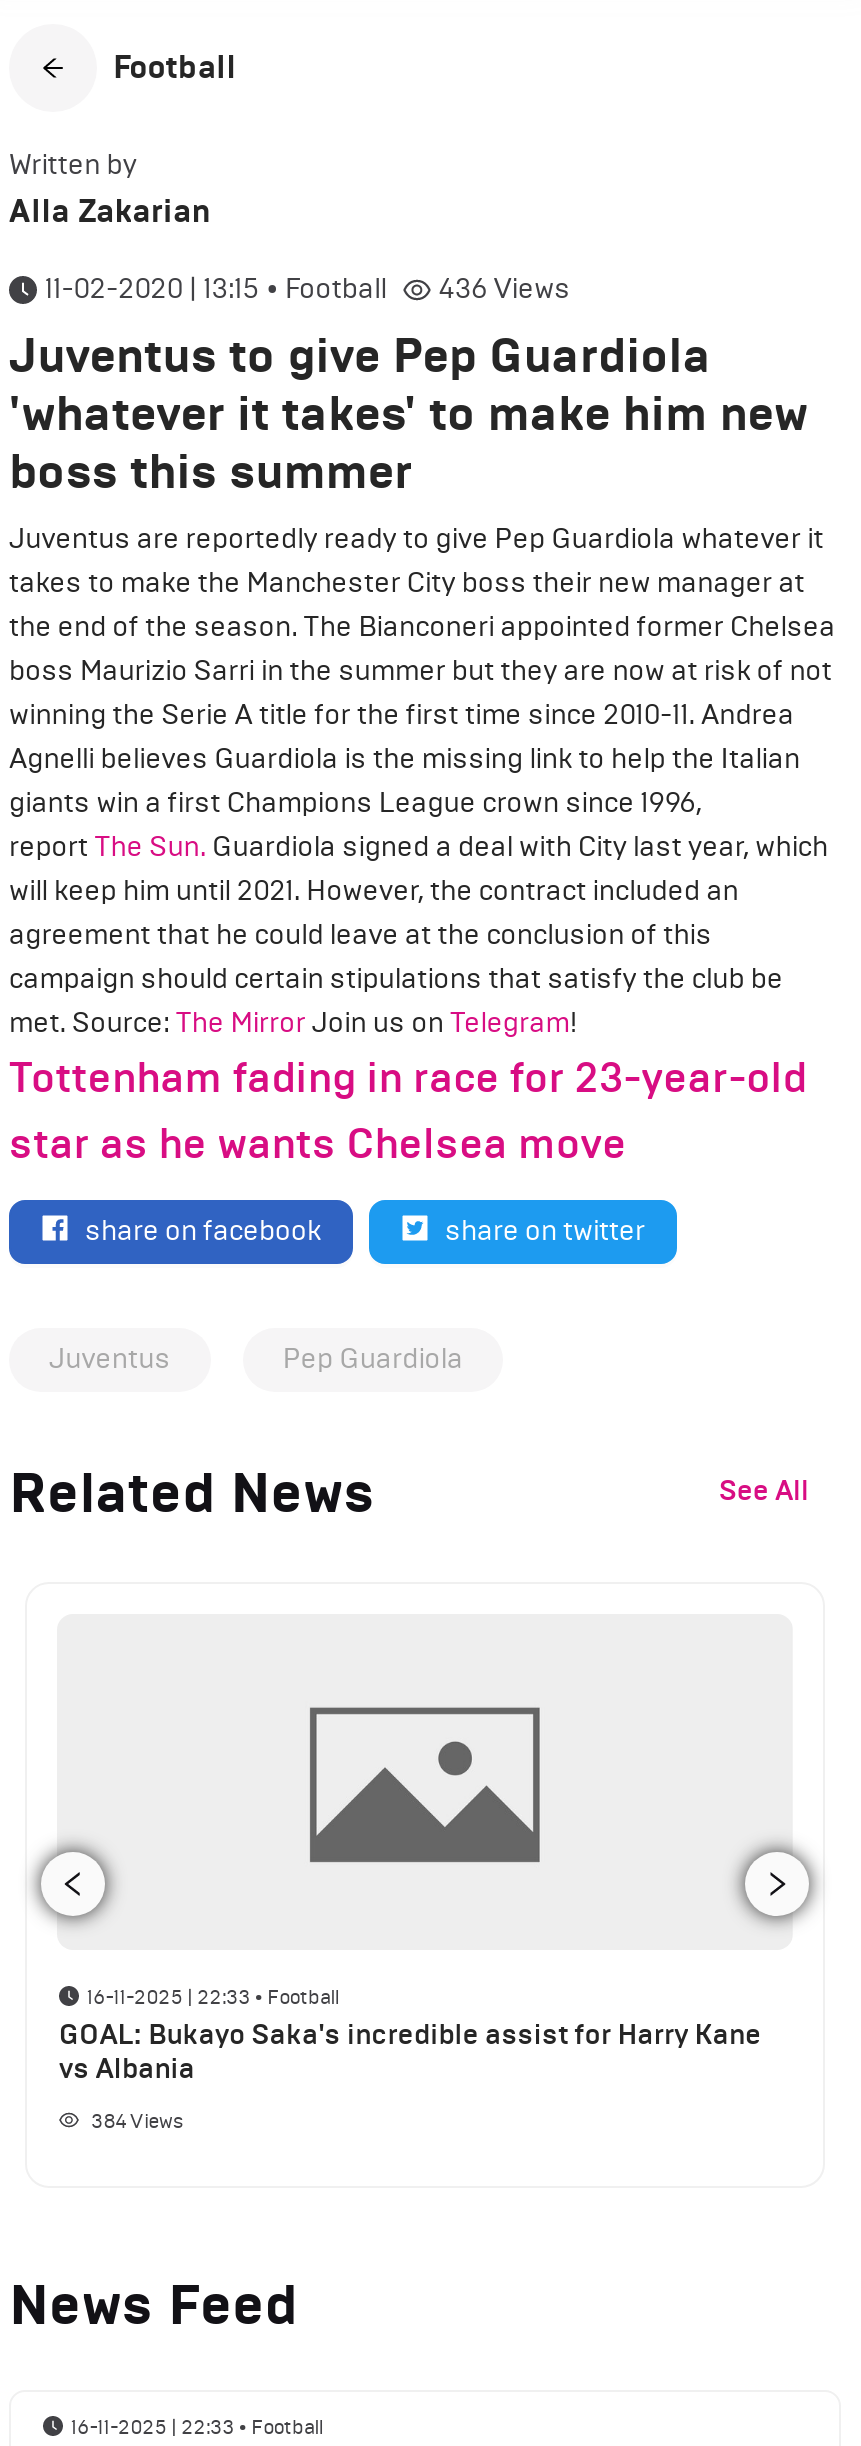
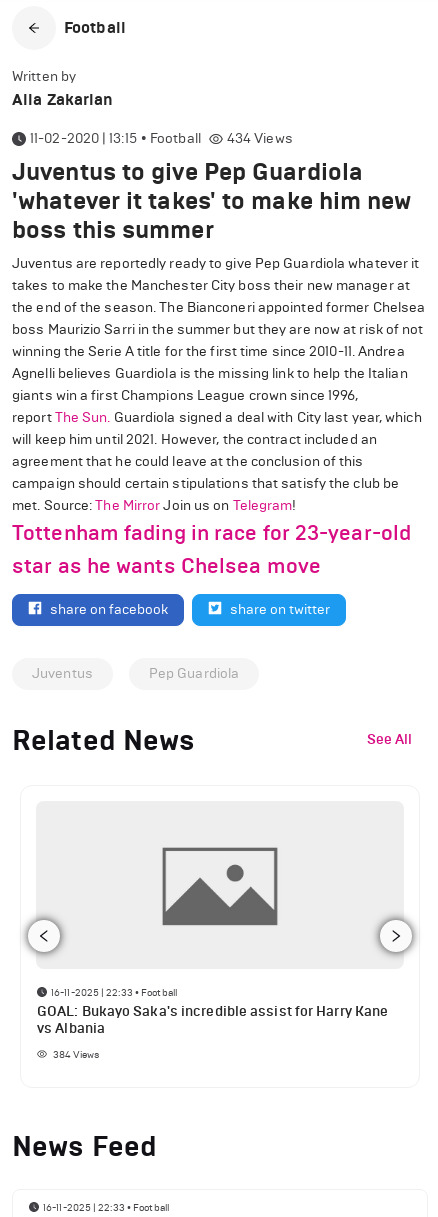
[439,272,571,306] 436 Views -> [227,130,293,147] 434 Views

